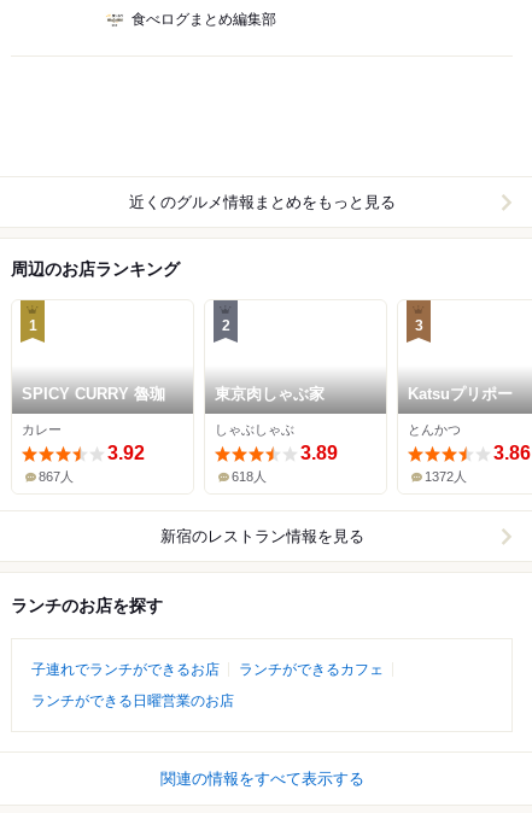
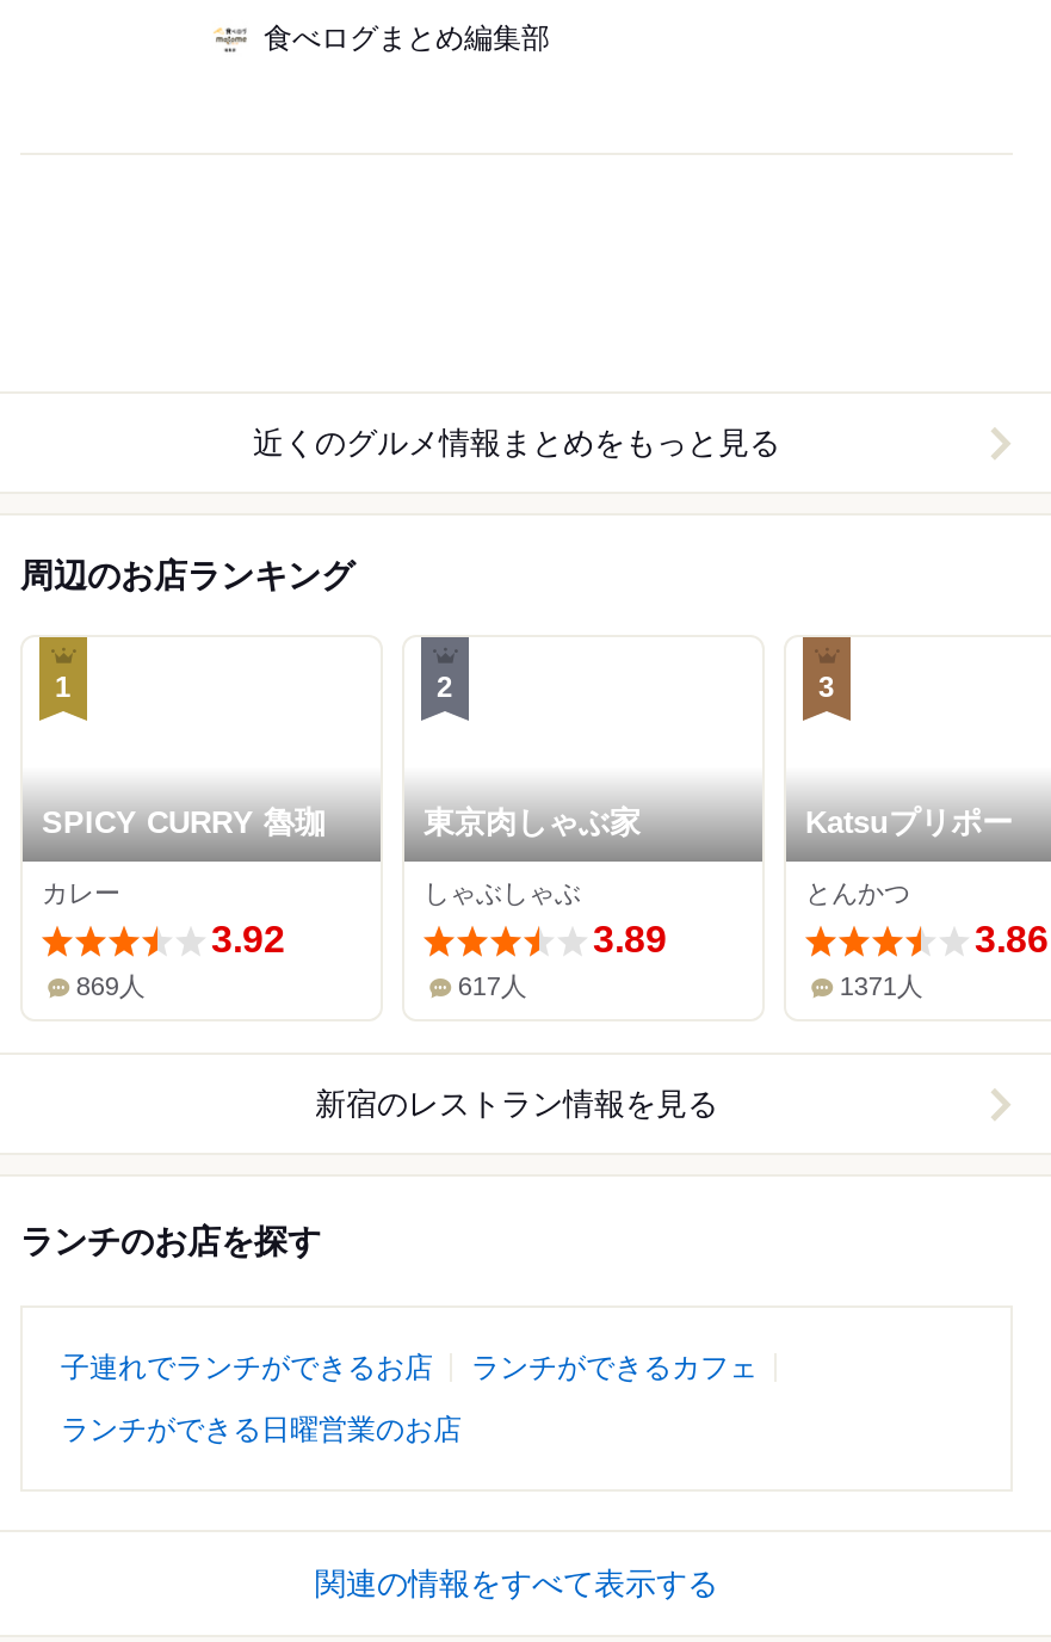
[39,470,74,484] 867人 -> [76,972,145,1001] 869人
[232,470,267,484] 618人 -> [458,972,527,1001] 617人
[425,470,467,484] 1372人 -> [840,972,923,1001] 1371人

